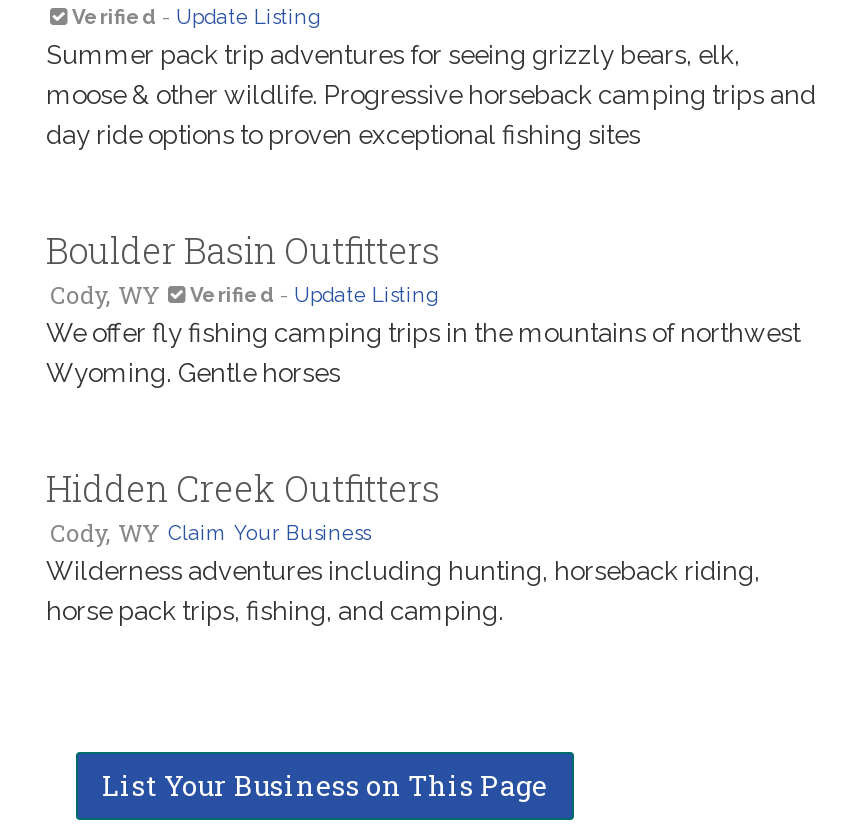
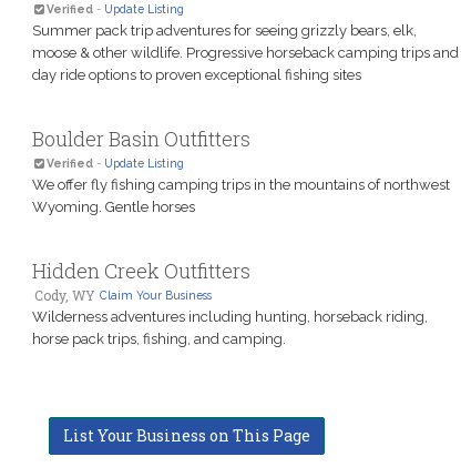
[50,279,160,311] Cody, WY -> none

